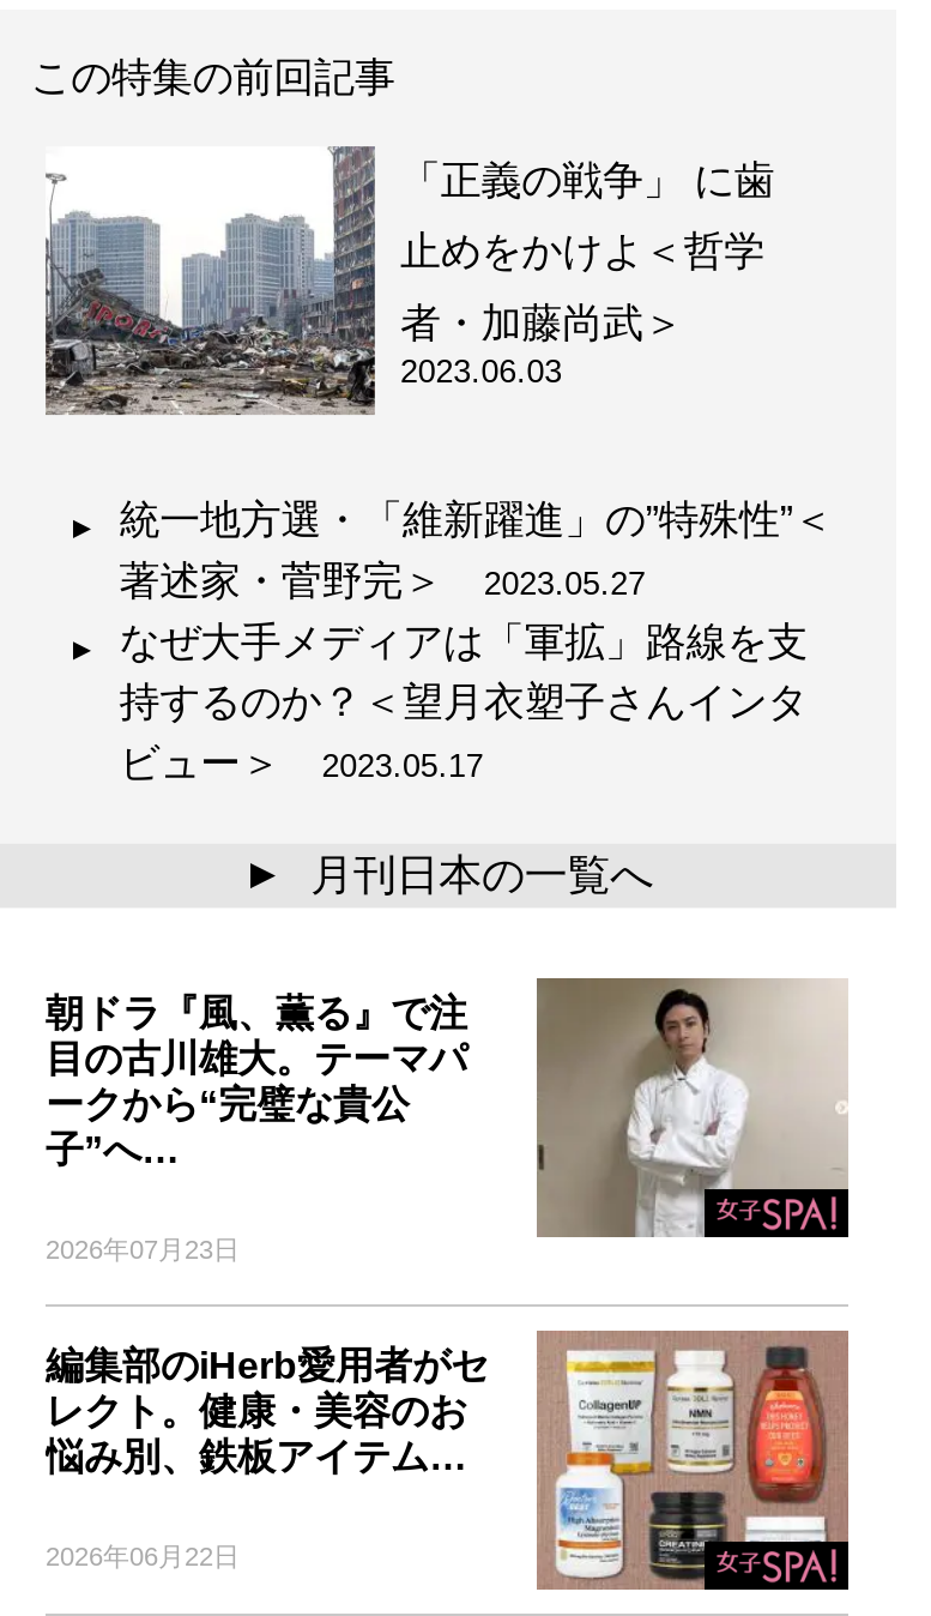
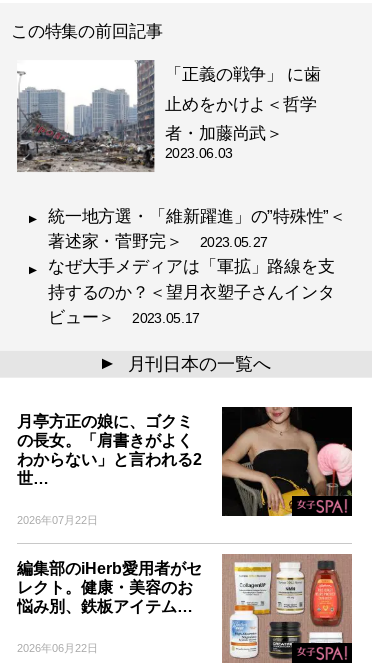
[46,976,848,1240] [image] | 朝ドラ『風、薫る』で注 | 目の古川雄大。テーマパ | ークから“完璧な貴公 | 子”へ… -> [17,406,353,517] [image] | 月亭方正の娘に、ゴクミ | の長女。「肩書きがよく | わからない」と言われる2 | 世…
[46,1235,240,1264] 2026年07月23日 -> [17,514,98,526] 2026年07月22日

